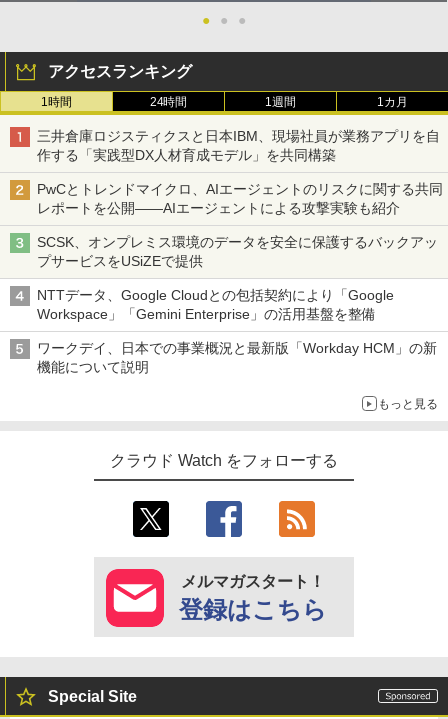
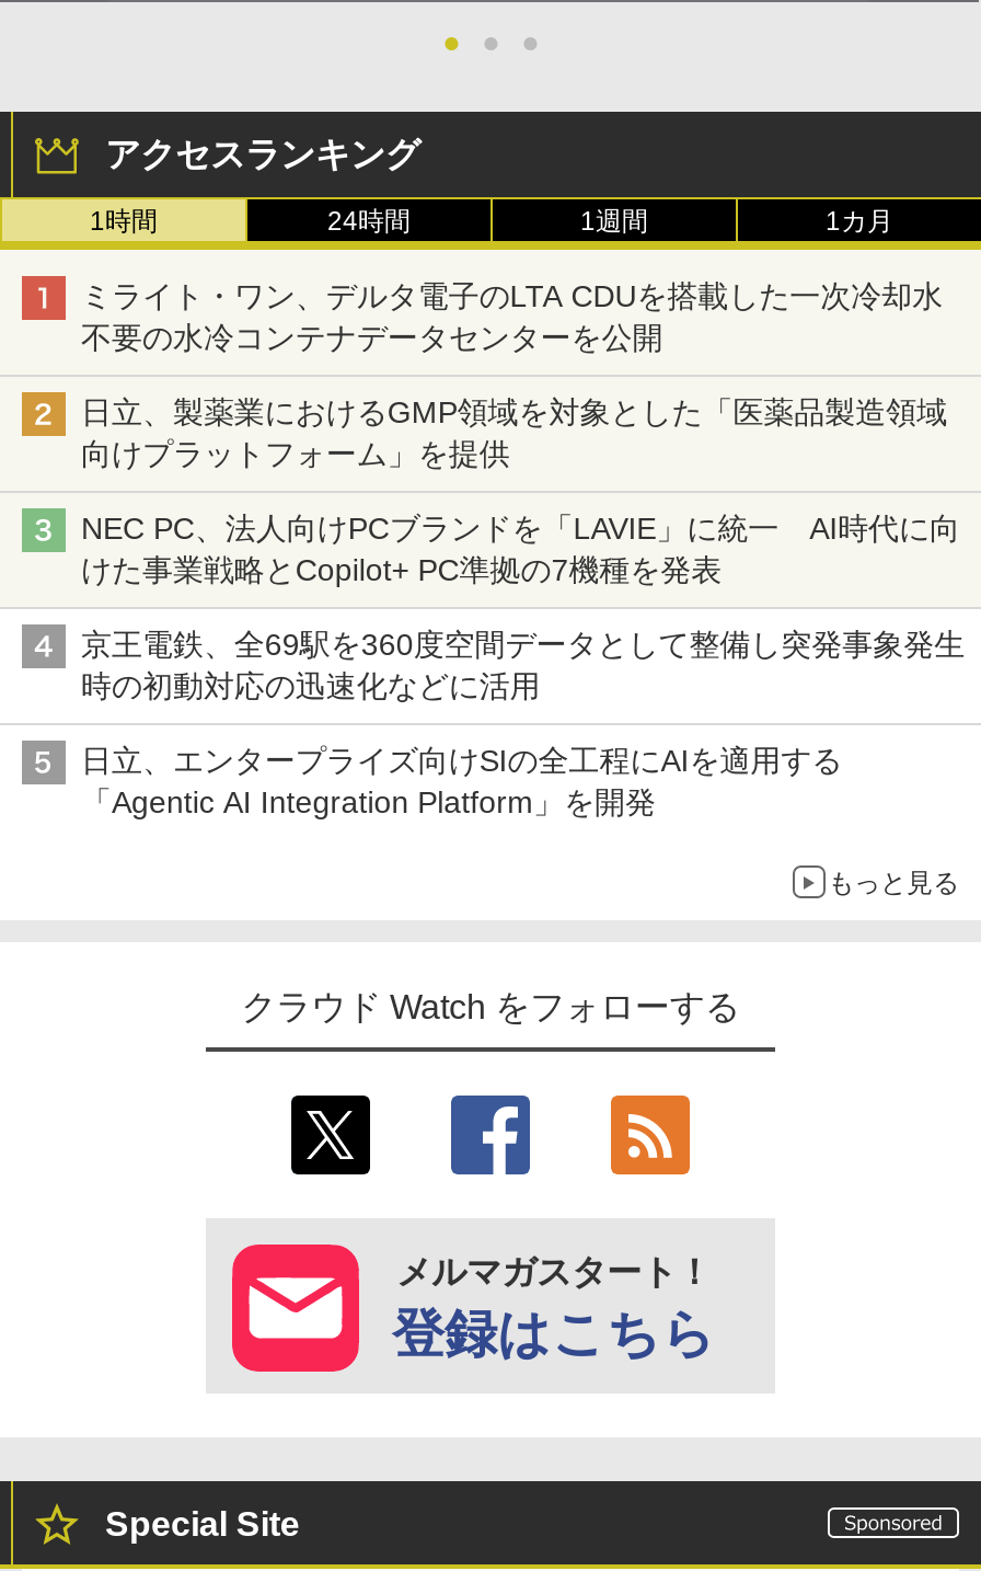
[37,128,440,163] 三井倉庫ロジスティクスと日本IBM、現場社員が業務アプリを自 | 作する「実践型DX人材育成モデル」を共同構築 -> [81,279,943,356] ミライト・ワン、デルタ電子のLTA CDUを搭載した一次冷却水 | 不要の水冷コンテナデータセンターを公開
[37,181,443,216] PwCとトレンドマイクロ、AIエージェントのリスクに関する共同 | レポートを公開――AIエージェントによる攻撃実験も紹介 -> [81,395,947,472] 日立、製薬業におけるGMP領域を対象とした「医薬品製造領域 | 向けプラットフォーム」を提供
[37,234,438,269] SCSK、オンプレミス環境のデータを安全に保護するバックアッ | プサービスをUSiZEで提供 -> [81,511,960,588] NEC PC、法人向けPCブランドを「LAVIE」に統一 AI時代に向 | けた事業戦略とCopilot+ PC準拠の7機種を発表
[37,287,393,322] NTTデータ、Google Cloudとの包括契約により「Google | Workspace」「Gemini Enterprise」の活用基盤を整備 -> [81,627,965,704] 京王電鉄、全69駅を360度空間データとして整備し突発事象発生 | 時の初動対応の迅速化などに活用
[37,340,436,375] ワークデイ、日本での事業概況と最新版「Workday HCM」の新 | 機能について説明 -> [81,743,842,820] 日立、エンタープライズ向けSIの全工程にAIを適用する | 「Agentic AI Integration Platform」を開発

